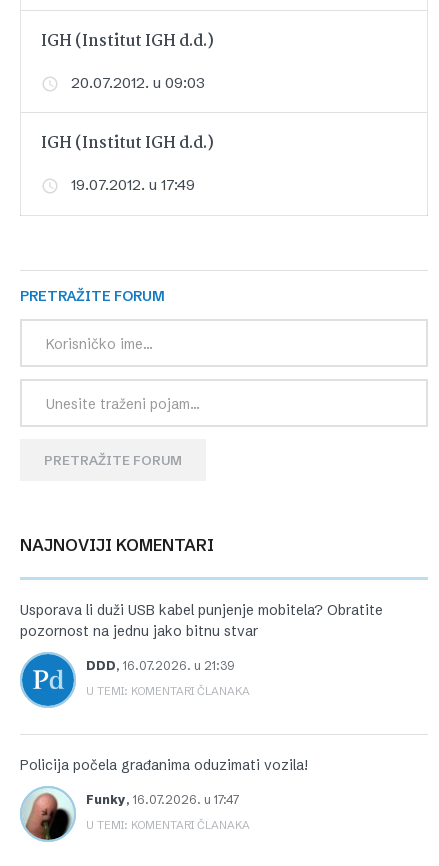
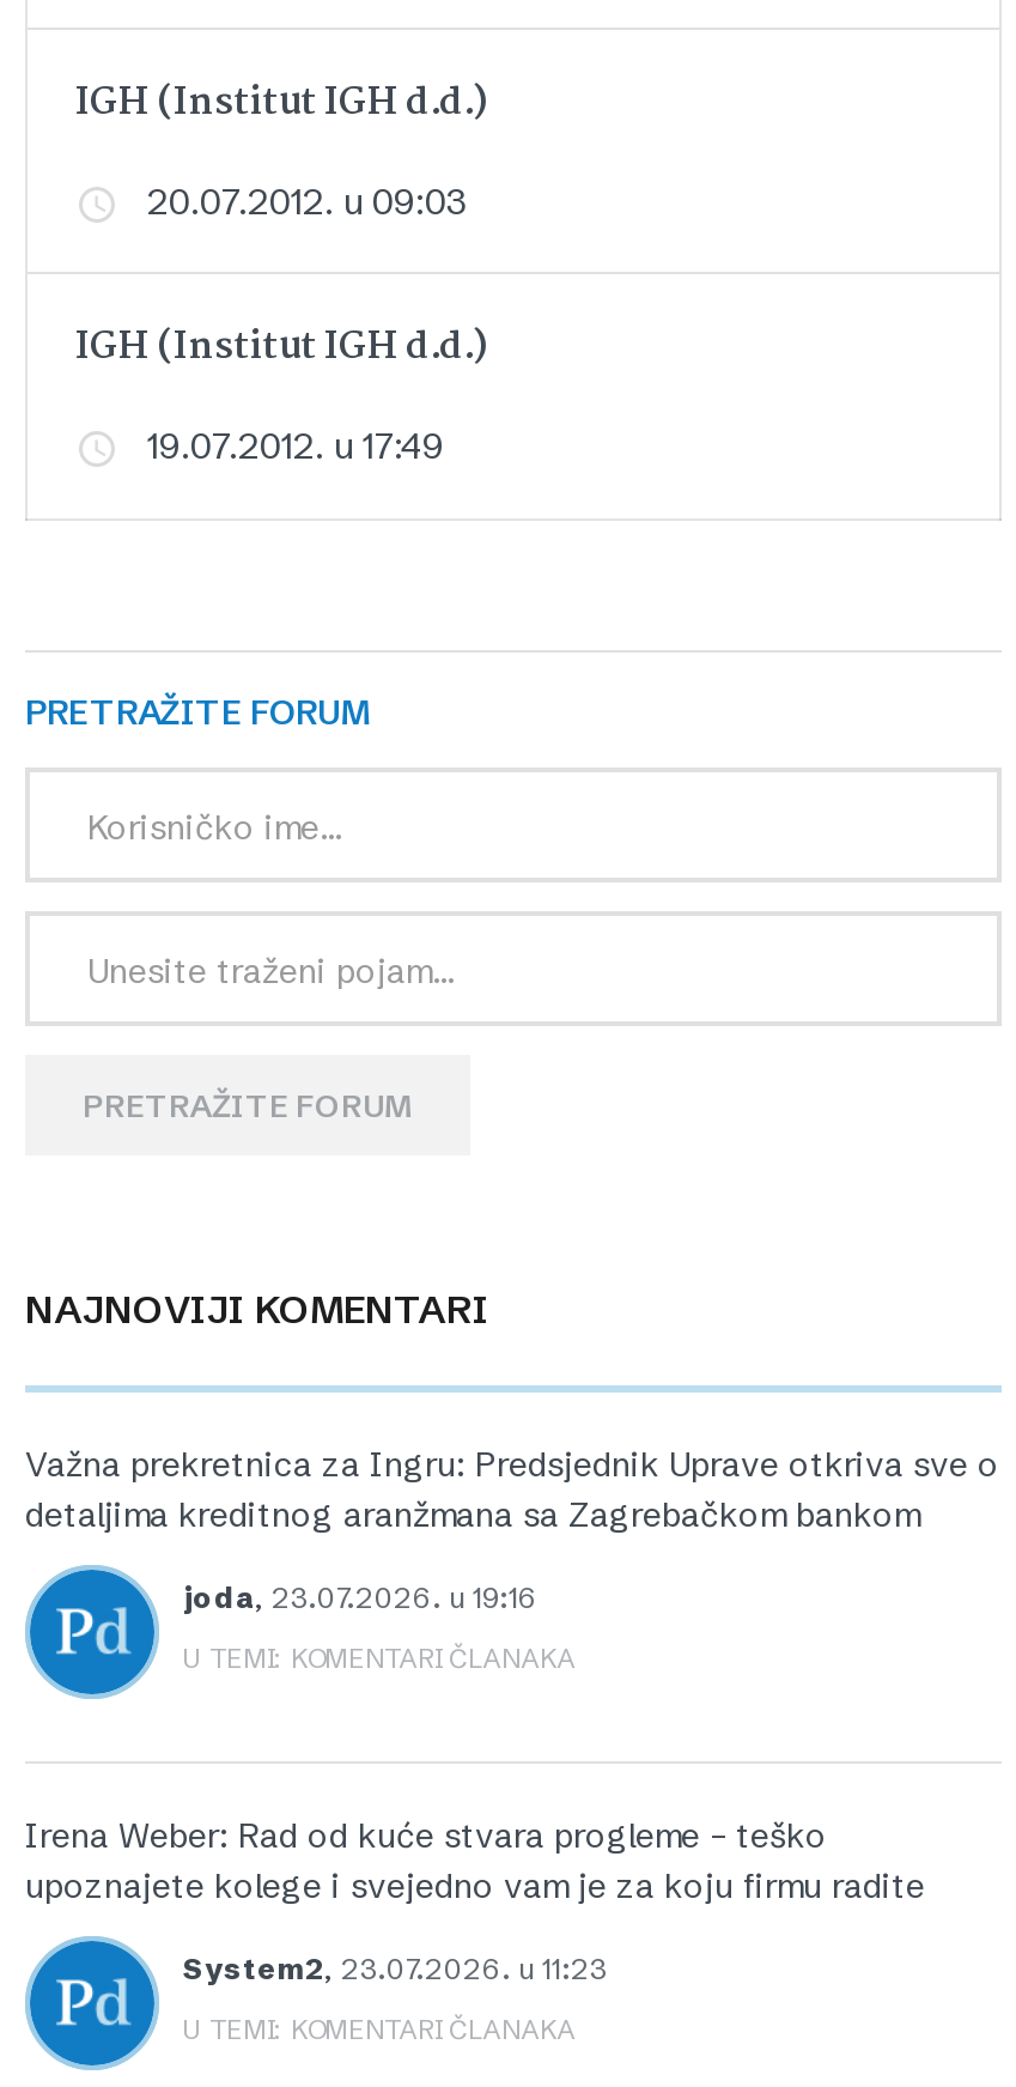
[20,601,383,640] Usporava li duži USB kabel punjenje mobitela? Obratite | pozornost na jednu jako bitnu stvar -> [25,1443,999,1536] Važna prekretnica za Ingru: Predsjednik Uprave otkriva sve o | detaljima kreditnog aranžmana sa Zagrebačkom bankom
[86,658,234,673] DDD, 16.07.2026. u 21:39 -> [183,1579,537,1615] joda, 23.07.2026. u 19:16
[20,756,308,774] Policija počela građanima oduzimati vozila! -> [25,1814,925,1907] Irena Weber: Rad od kuće stvara progleme – teško | upoznajete kolege i svejedno vam je za koju firmu radite
[22,792,239,841] [image] | Funky, 16.07.2026. u 17:47 -> [28,1939,607,2068] [image] | System2, 23.07.2026. u 11:23

